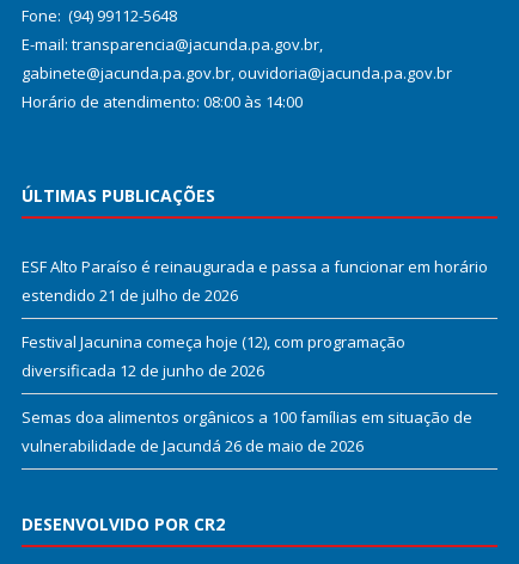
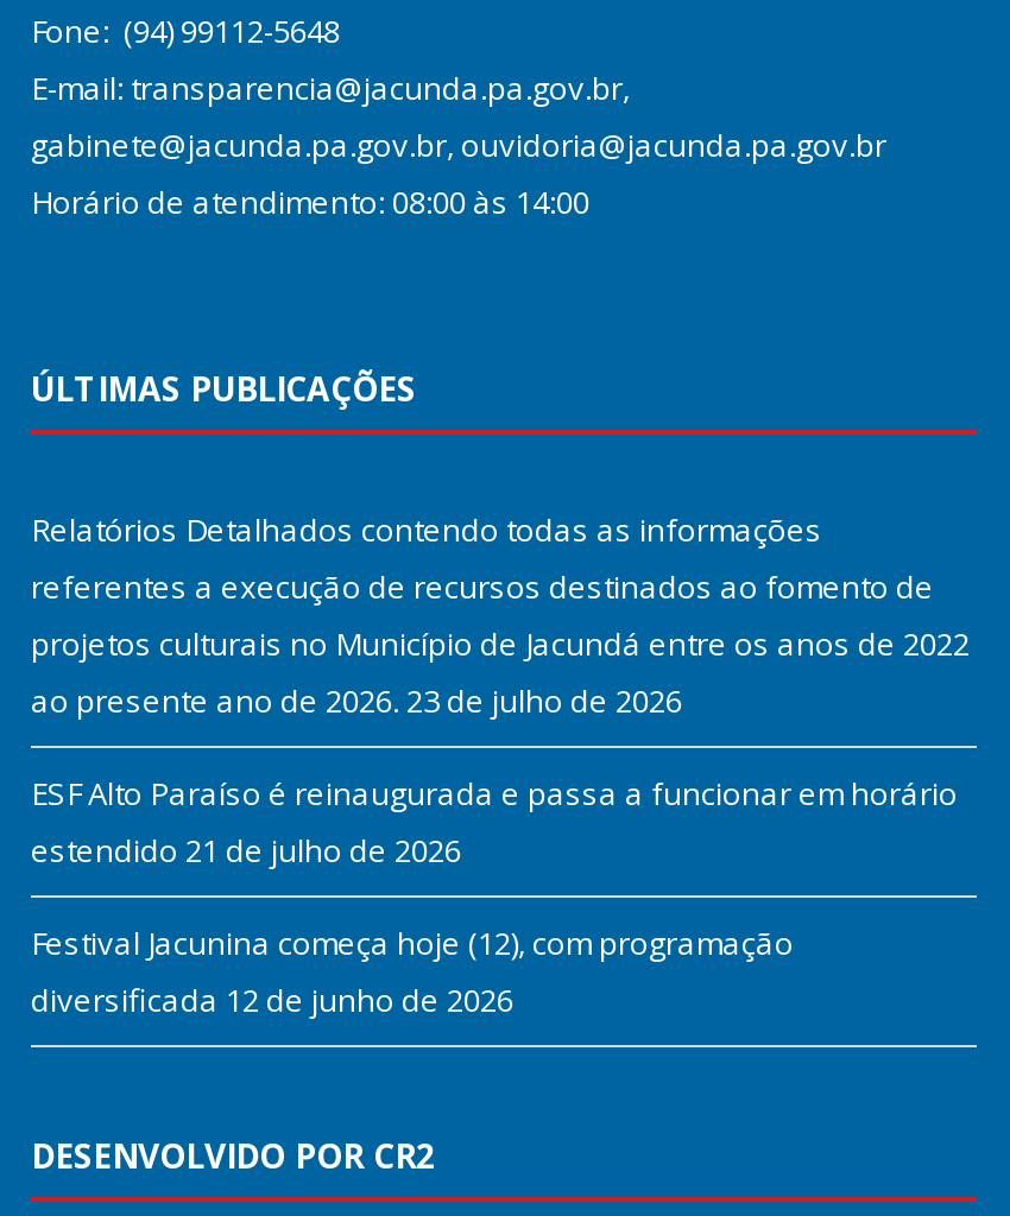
none -> [31,508,970,722] Relatórios Detalhados contendo todas as informações | referentes a execução de recursos destinados ao fomento de | projetos culturais no Município de Jacundá entre os anos de 2022 | ao presente ano de 2026. 23 de julho de 2026
moved [22,256,488,381] -> [31,772,958,1021]: ESF Alto Paraíso é reinaugurada e passa a funcionar em horário | estendido 21 de julho de 2026 | Festival Jacunina começa hoje (12), com programação | diversificada 12 de junho de 2026
[22,406,472,457] Semas doa alimentos orgânicos a 100 famílias em situação de | vulnerabilidade de Jacundá 26 de maio de 2026 -> none

